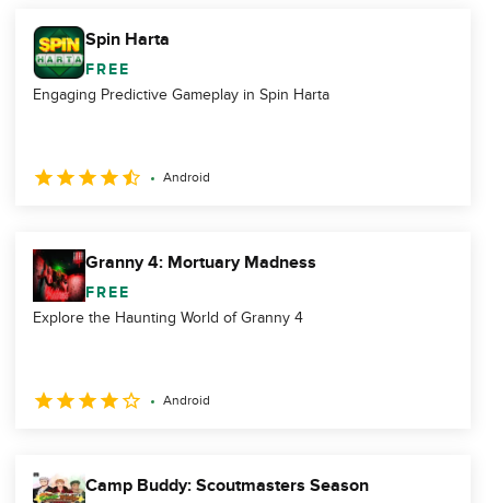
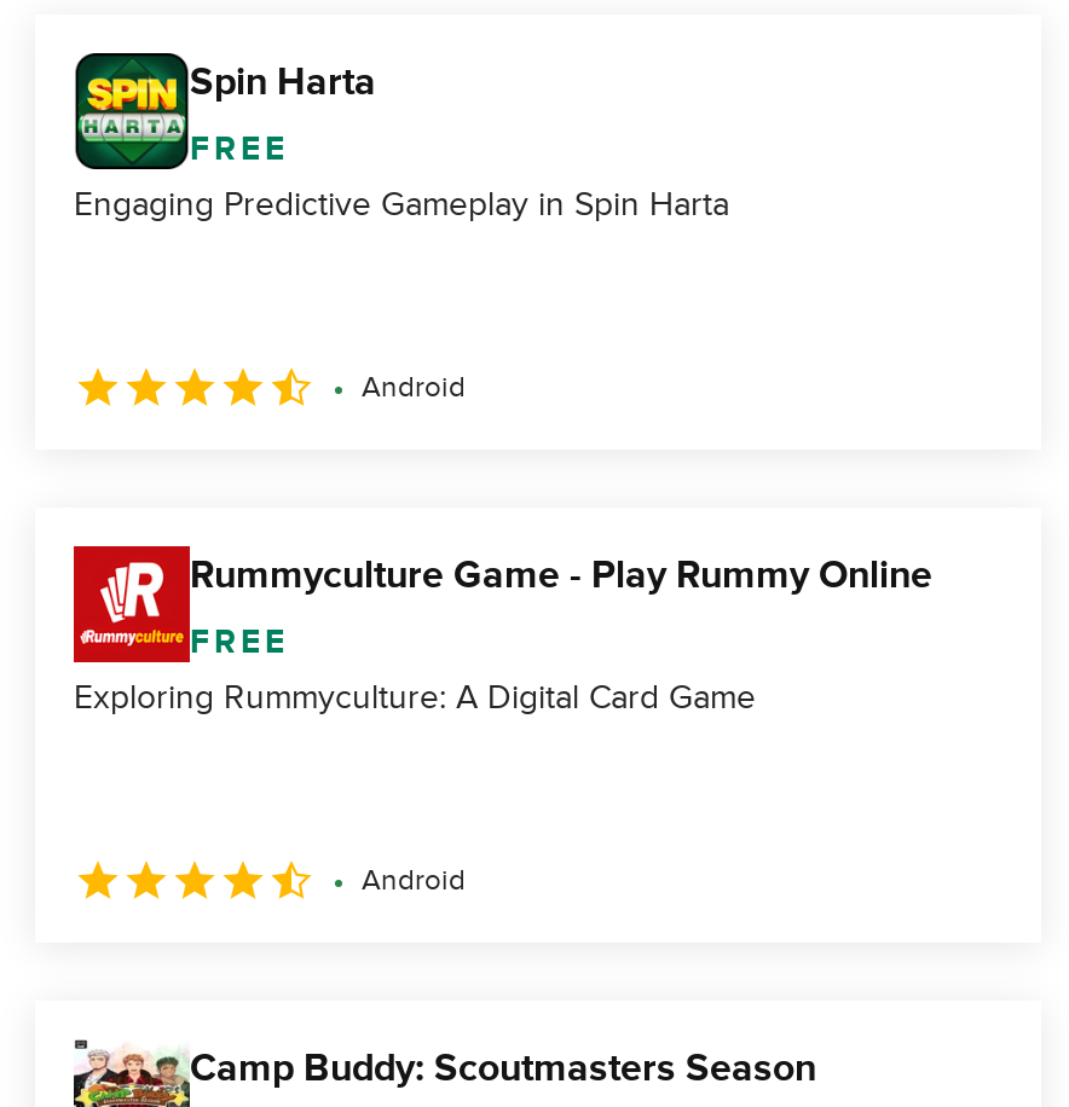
[32,248,316,301] [image] | Granny 4: Mortuary Madness -> [71,544,932,660] [image] | Rummyculture Game - Play Rummy Online
[33,308,303,327] Explore the Haunting World of Granny 4 -> [74,677,756,718] Exploring Rummyculture: A Digital Card Game

